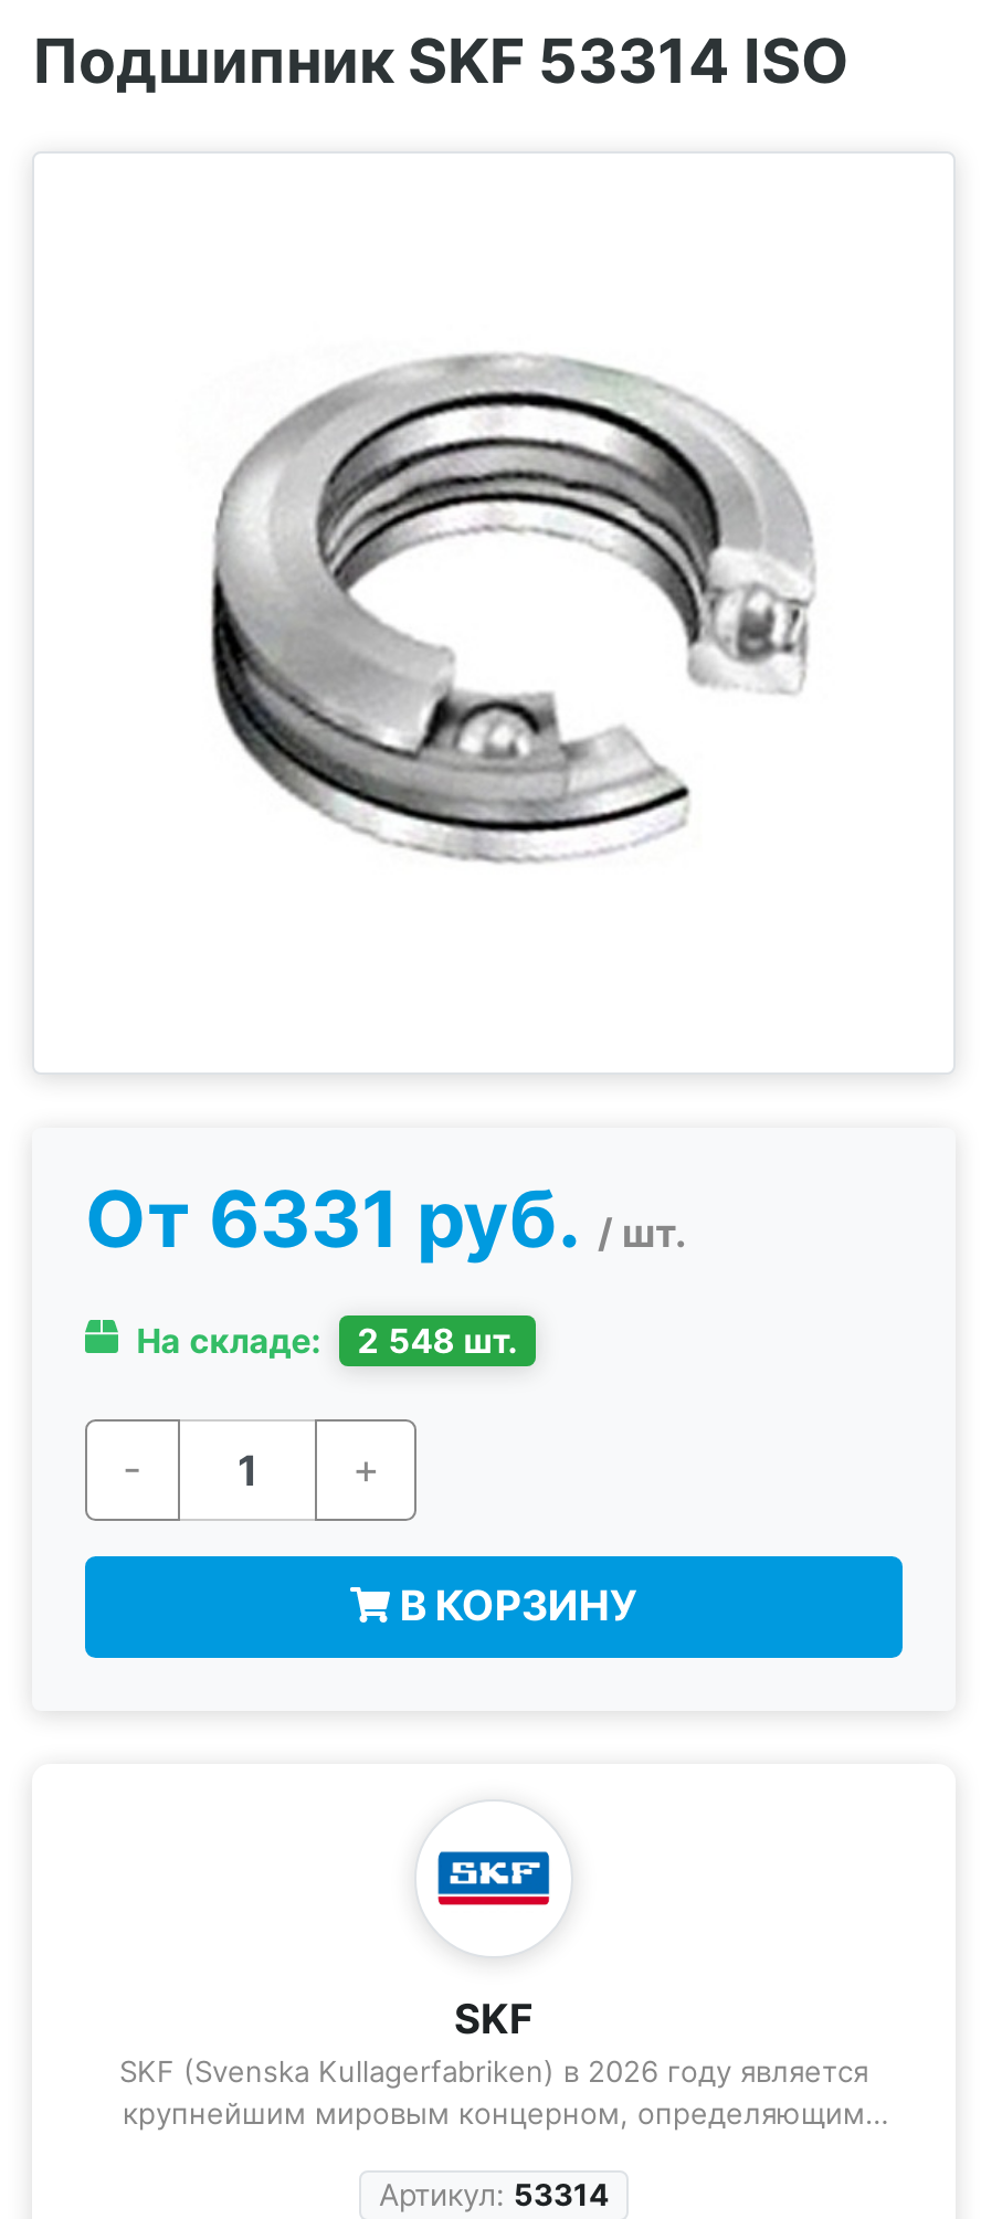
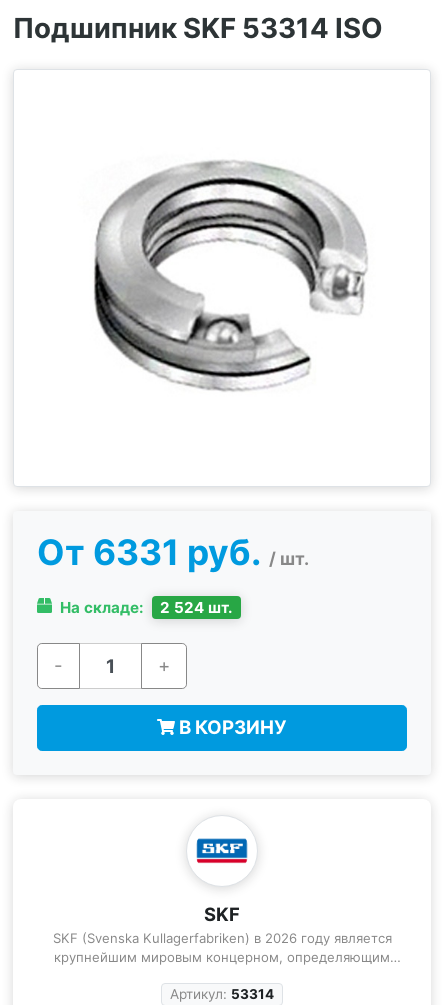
[136,1319,519,1362] На складе: 2 548 шт. -> [60,597,233,617] На складе: 2 524 шт.

